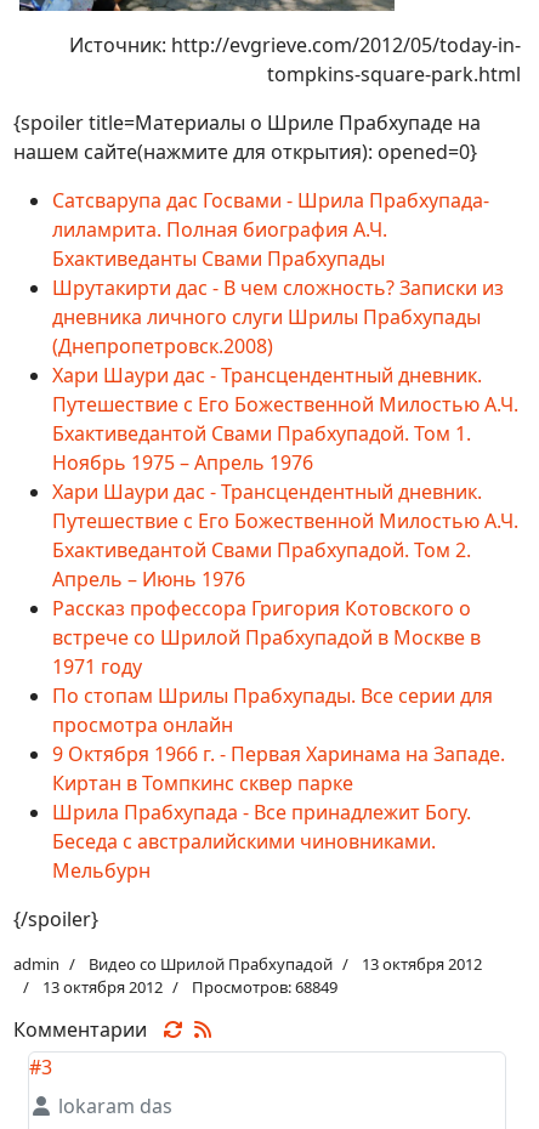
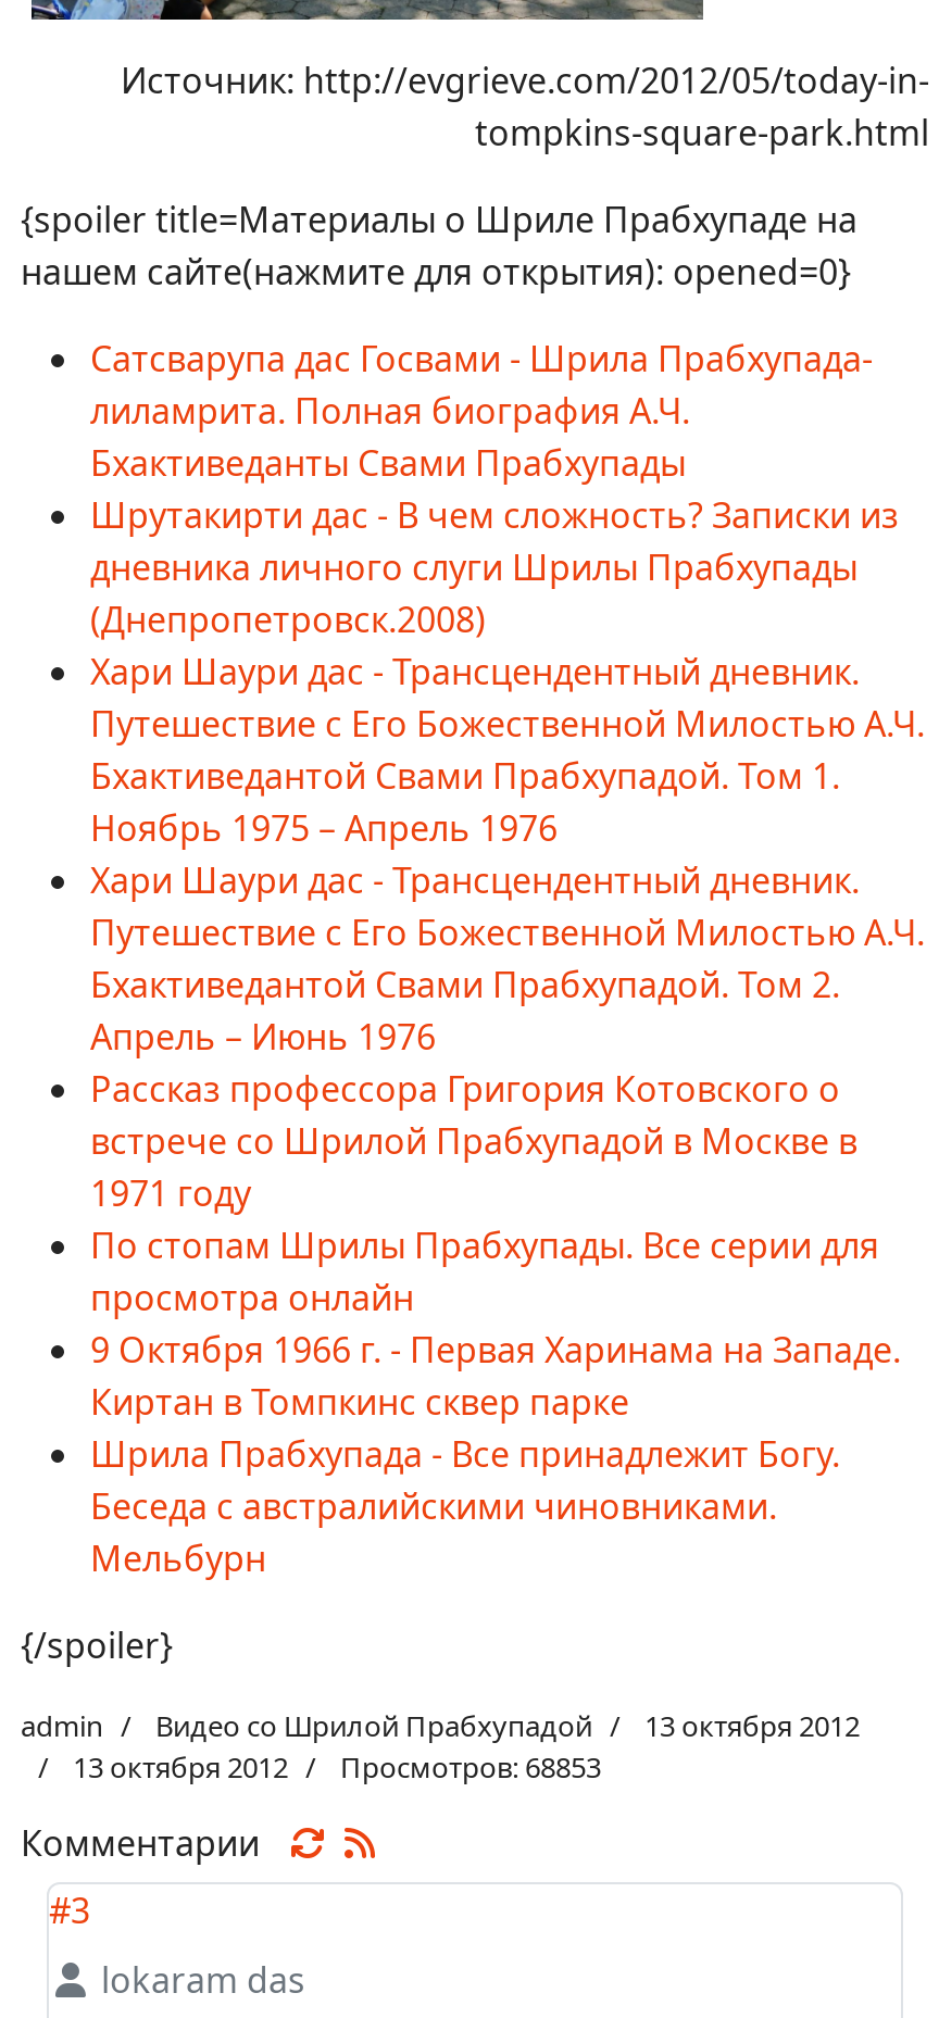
[42,976,337,998] 13 октября 2012 Просмотров: 68849 -> [73,1748,601,1787] 13 октября 2012 Просмотров: 68853

